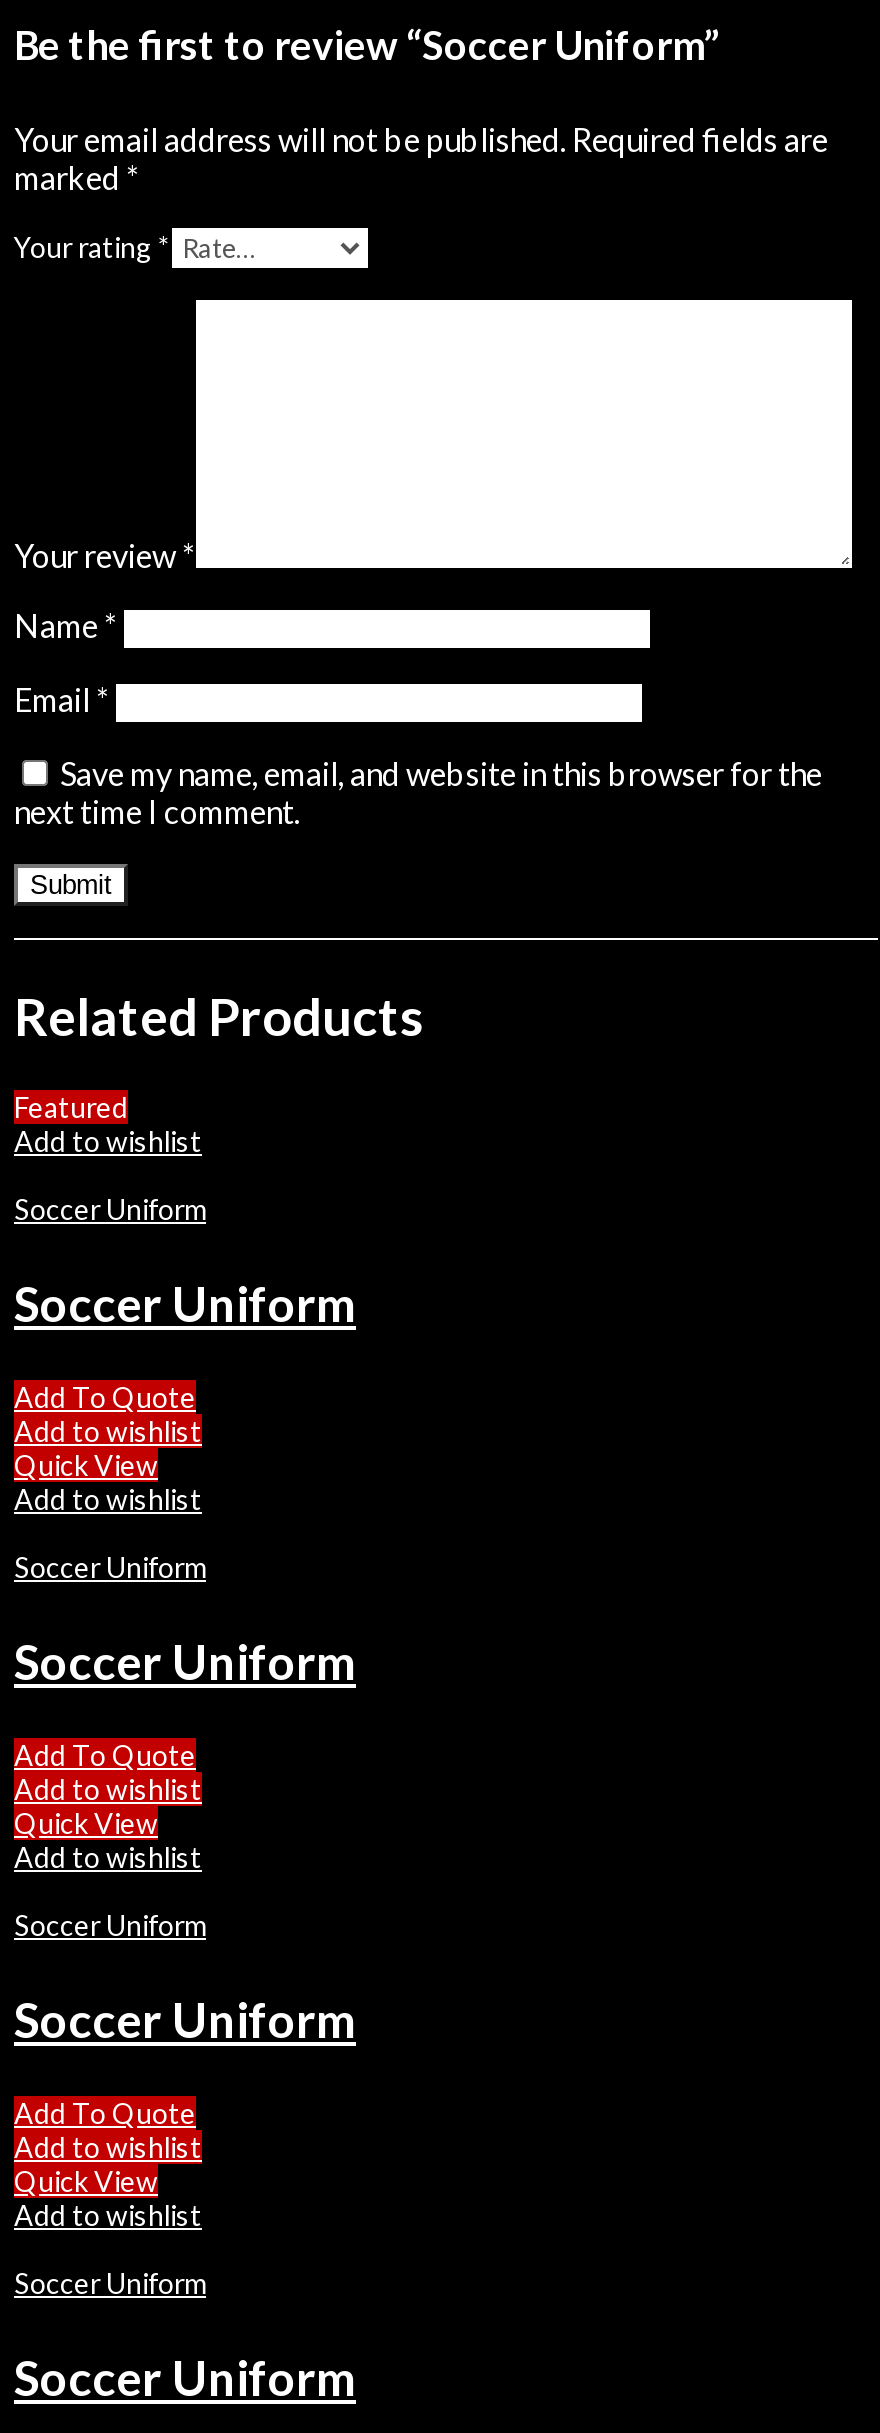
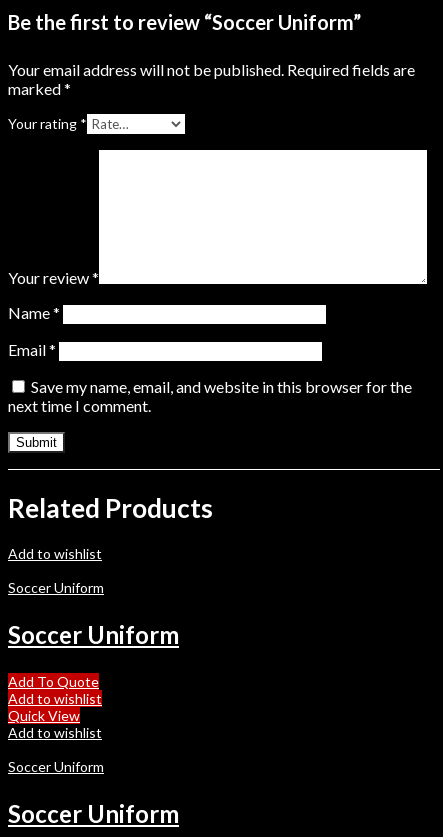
[14,1091,356,1841] Featured | Add to wishlist | Soccer Uniform | Soccer Uniform | Add To Quote | Add to wishlist | Quick View | Add to wishlist | Soccer Uniform | Soccer Uniform | Add To Quote | Add to wishlist | Quick View -> none

